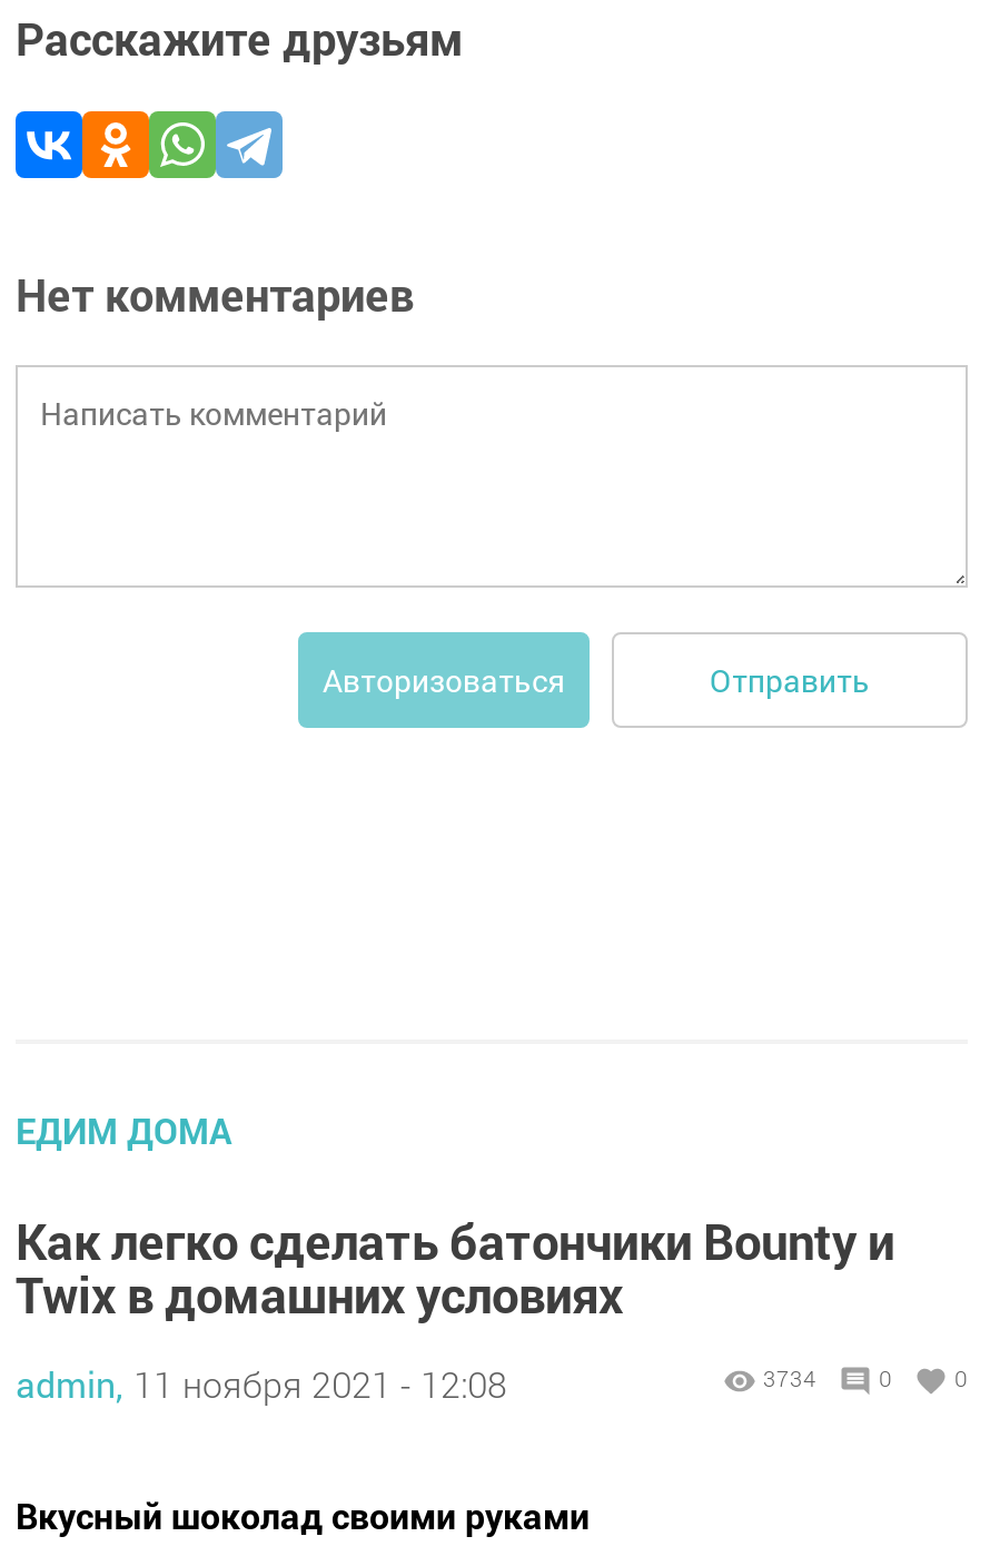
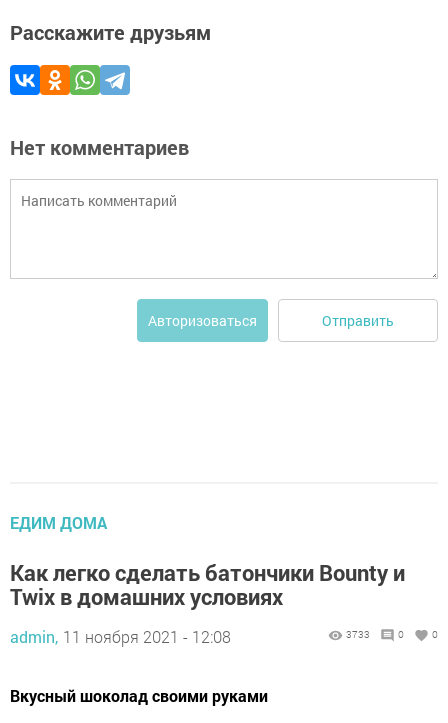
[763,1365,816,1394] 3734 -> [346,628,370,641] 3733

